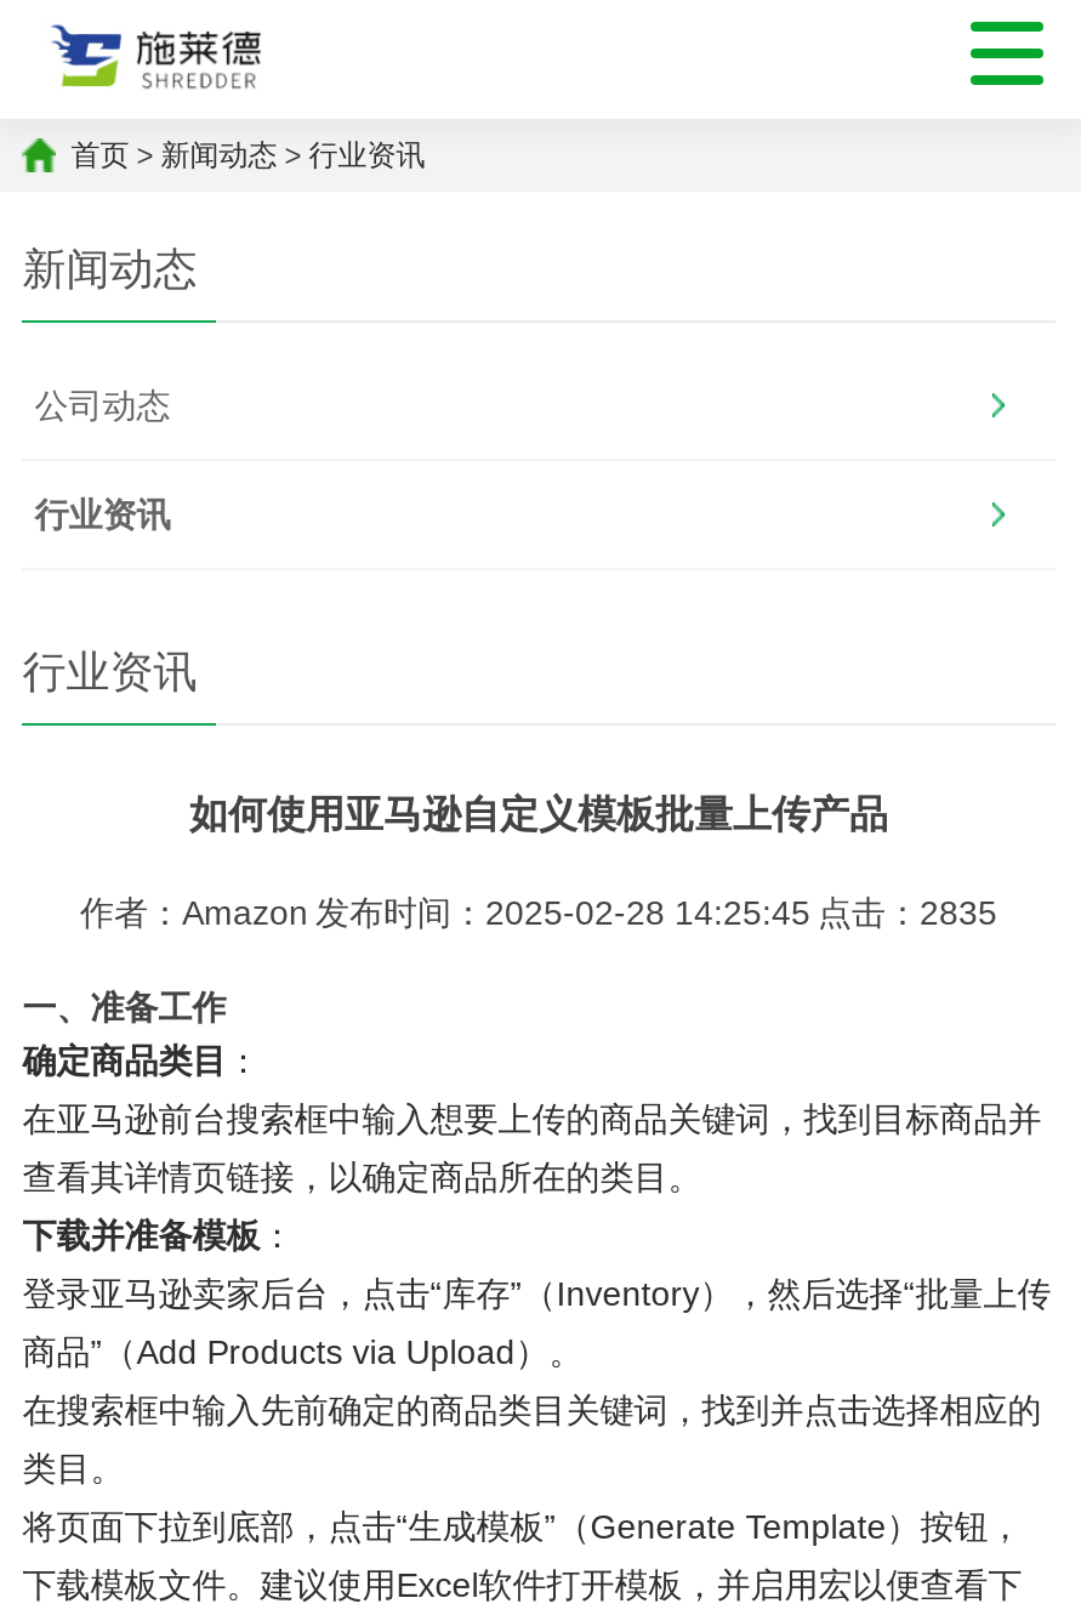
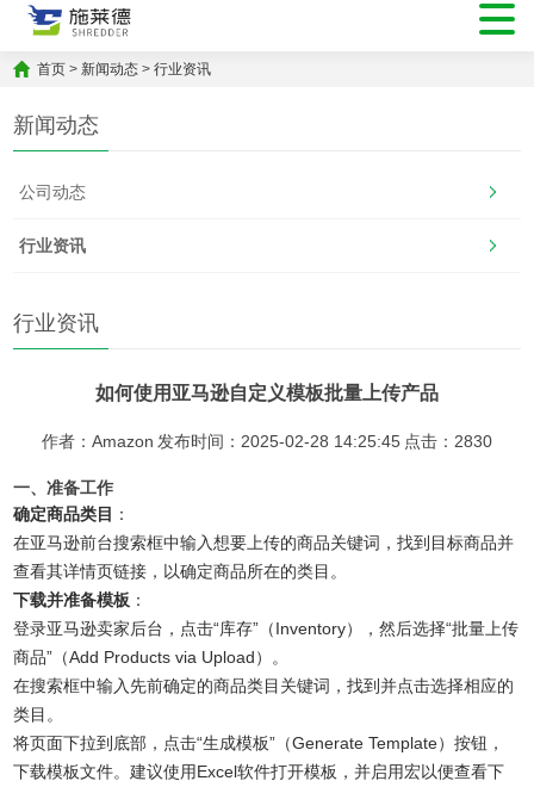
[80,893,997,932] 作者：Amazon 发布时间：2025-02-28 14:25:45 点击：2835 -> [42,432,492,451] 作者：Amazon 发布时间：2025-02-28 14:25:45 点击：2830

